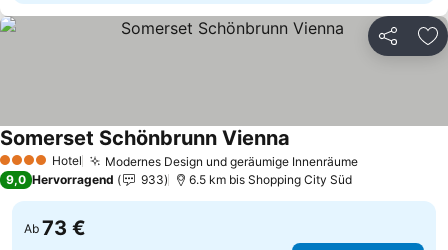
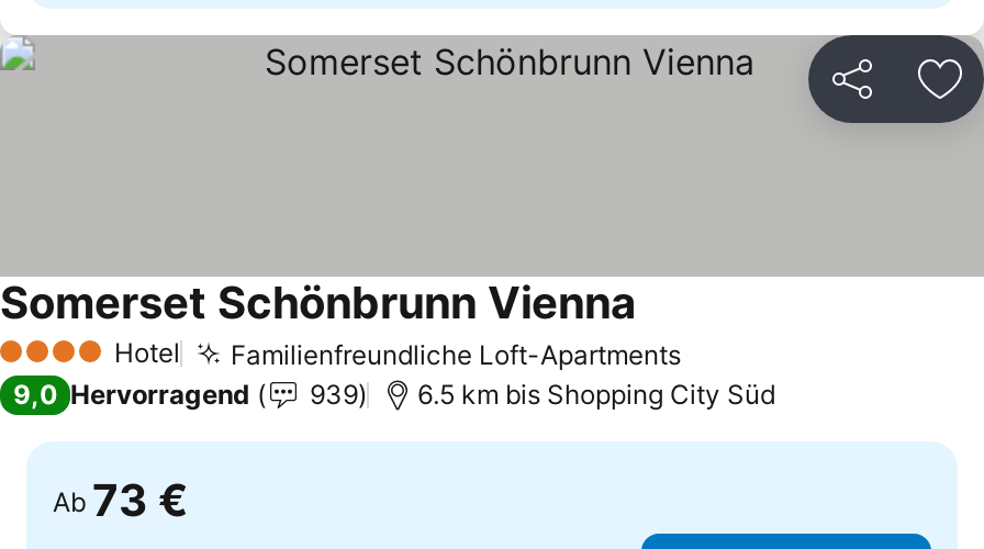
[105,153,358,168] Modernes Design und geräumige Innenräume -> [231,337,681,370] Familienfreundliche Loft-Apartments
[141,172,164,187] 933 -> [310,378,358,411] 939

